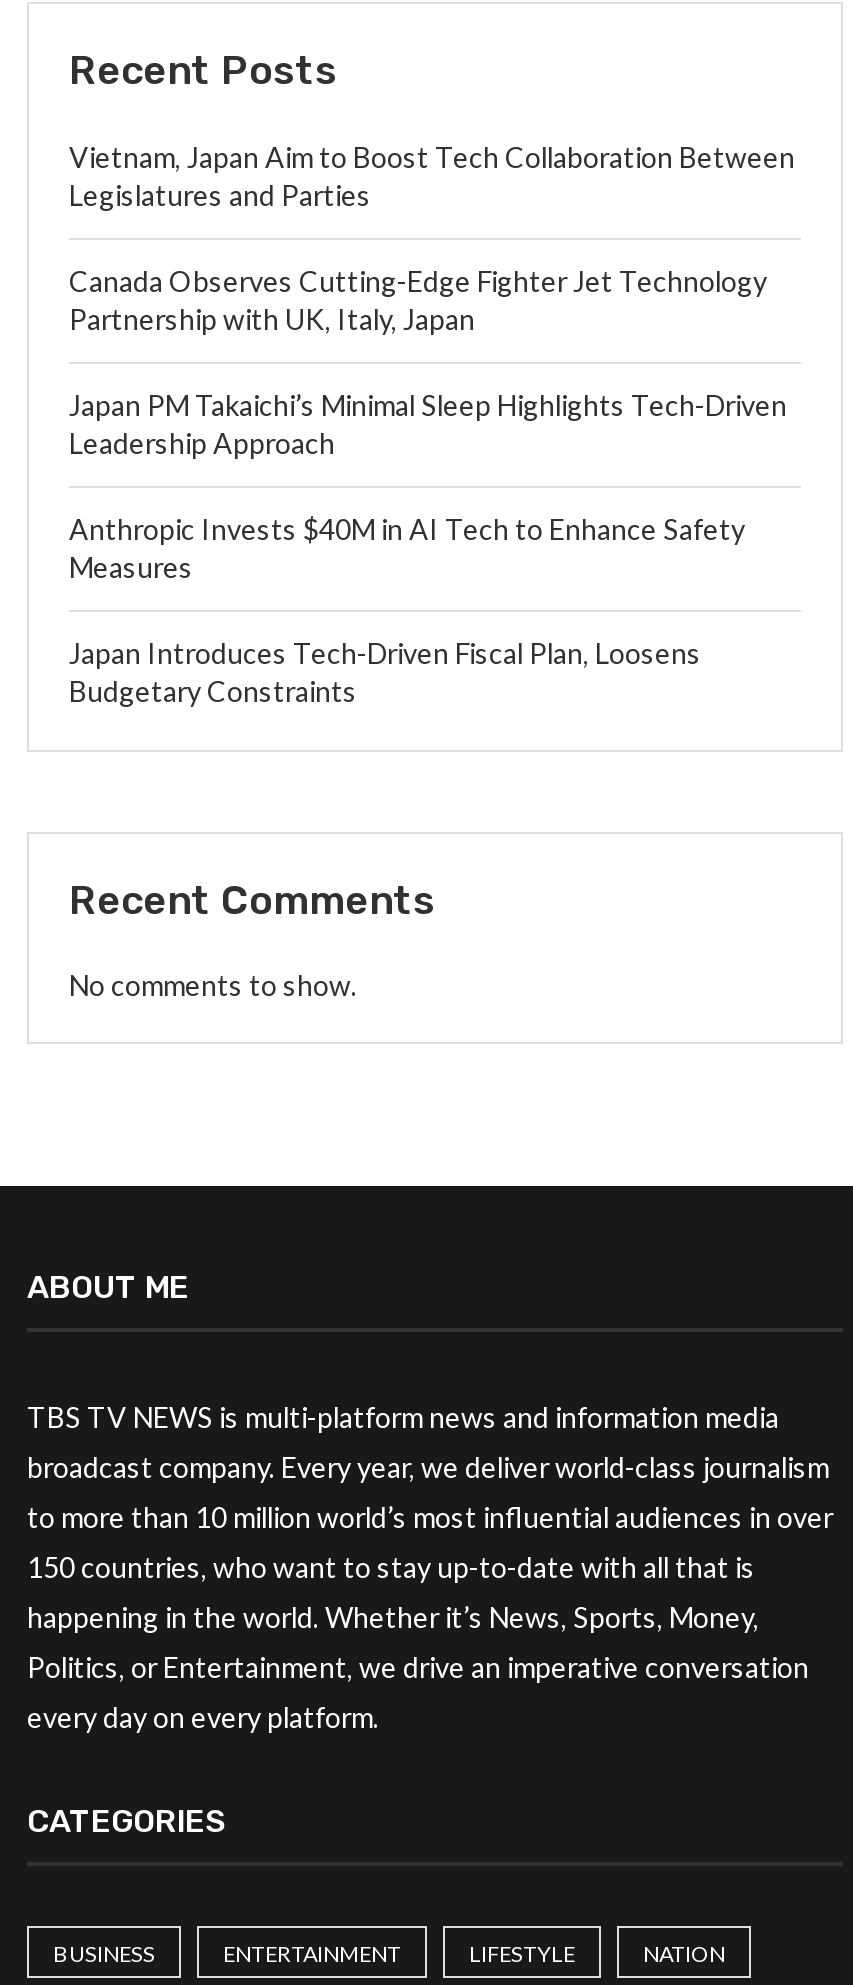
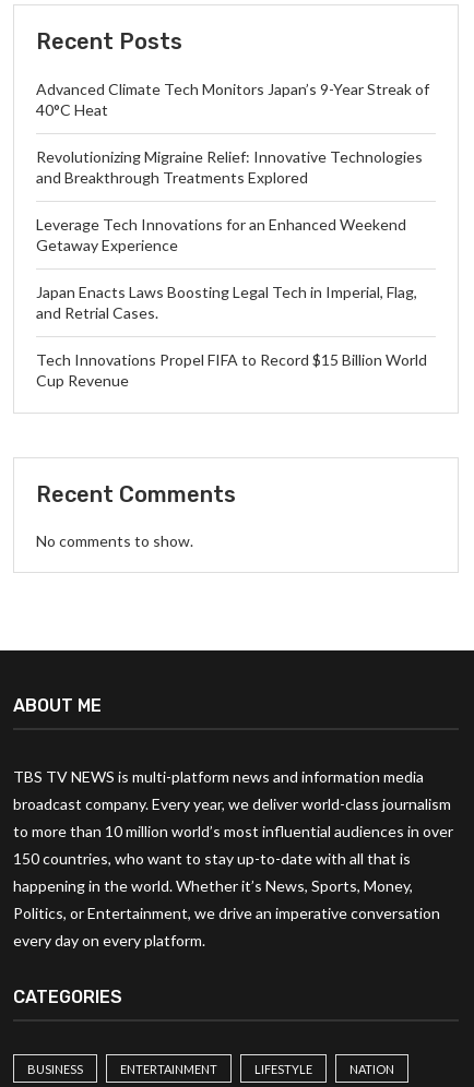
[69,140,795,212] Vietnam, Japan Aim to Boost Tech Collaboration Between | Legislatures and Parties -> [36,80,429,119] Advanced Climate Tech Monitors Japan’s 9-Year Streak of | 40°C Heat
[69,264,767,336] Canada Observes Cutting-Edge Fighter Jet Technology | Partnership with UK, Italy, Japan -> [36,147,423,187] Revolutionizing Migraine Relief: Innovative Technologies | and Breakthrough Treatments Explored
[69,388,787,460] Japan PM Takaichi’s Minimal Sleep Highlights Tech-Driven | Leadership Approach -> [36,215,406,254] Leverage Tech Innovations for an Enhanced Weekend | Getaway Experience
[69,512,745,584] Anthropic Invests $40M in AI Tech to Enhance Safety | Measures -> [36,283,417,322] Japan Enacts Laws Boosting Legal Tech in Imperial, Flag, | and Retrial Cases.
[69,636,701,708] Japan Introduces Tech-Driven Fiscal Plan, Loosens | Budgetary Constraints -> [36,350,427,390] Tech Innovations Propel FIFA to Record $15 Billion World | Cup Revenue

